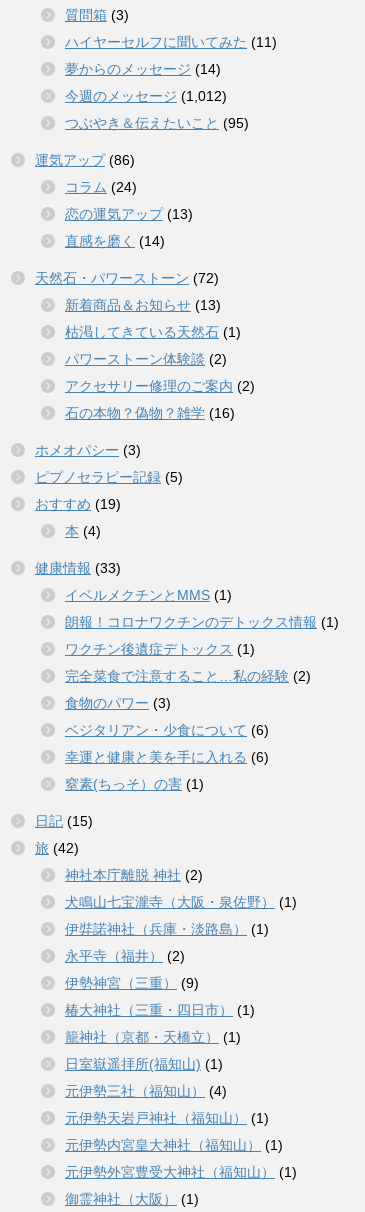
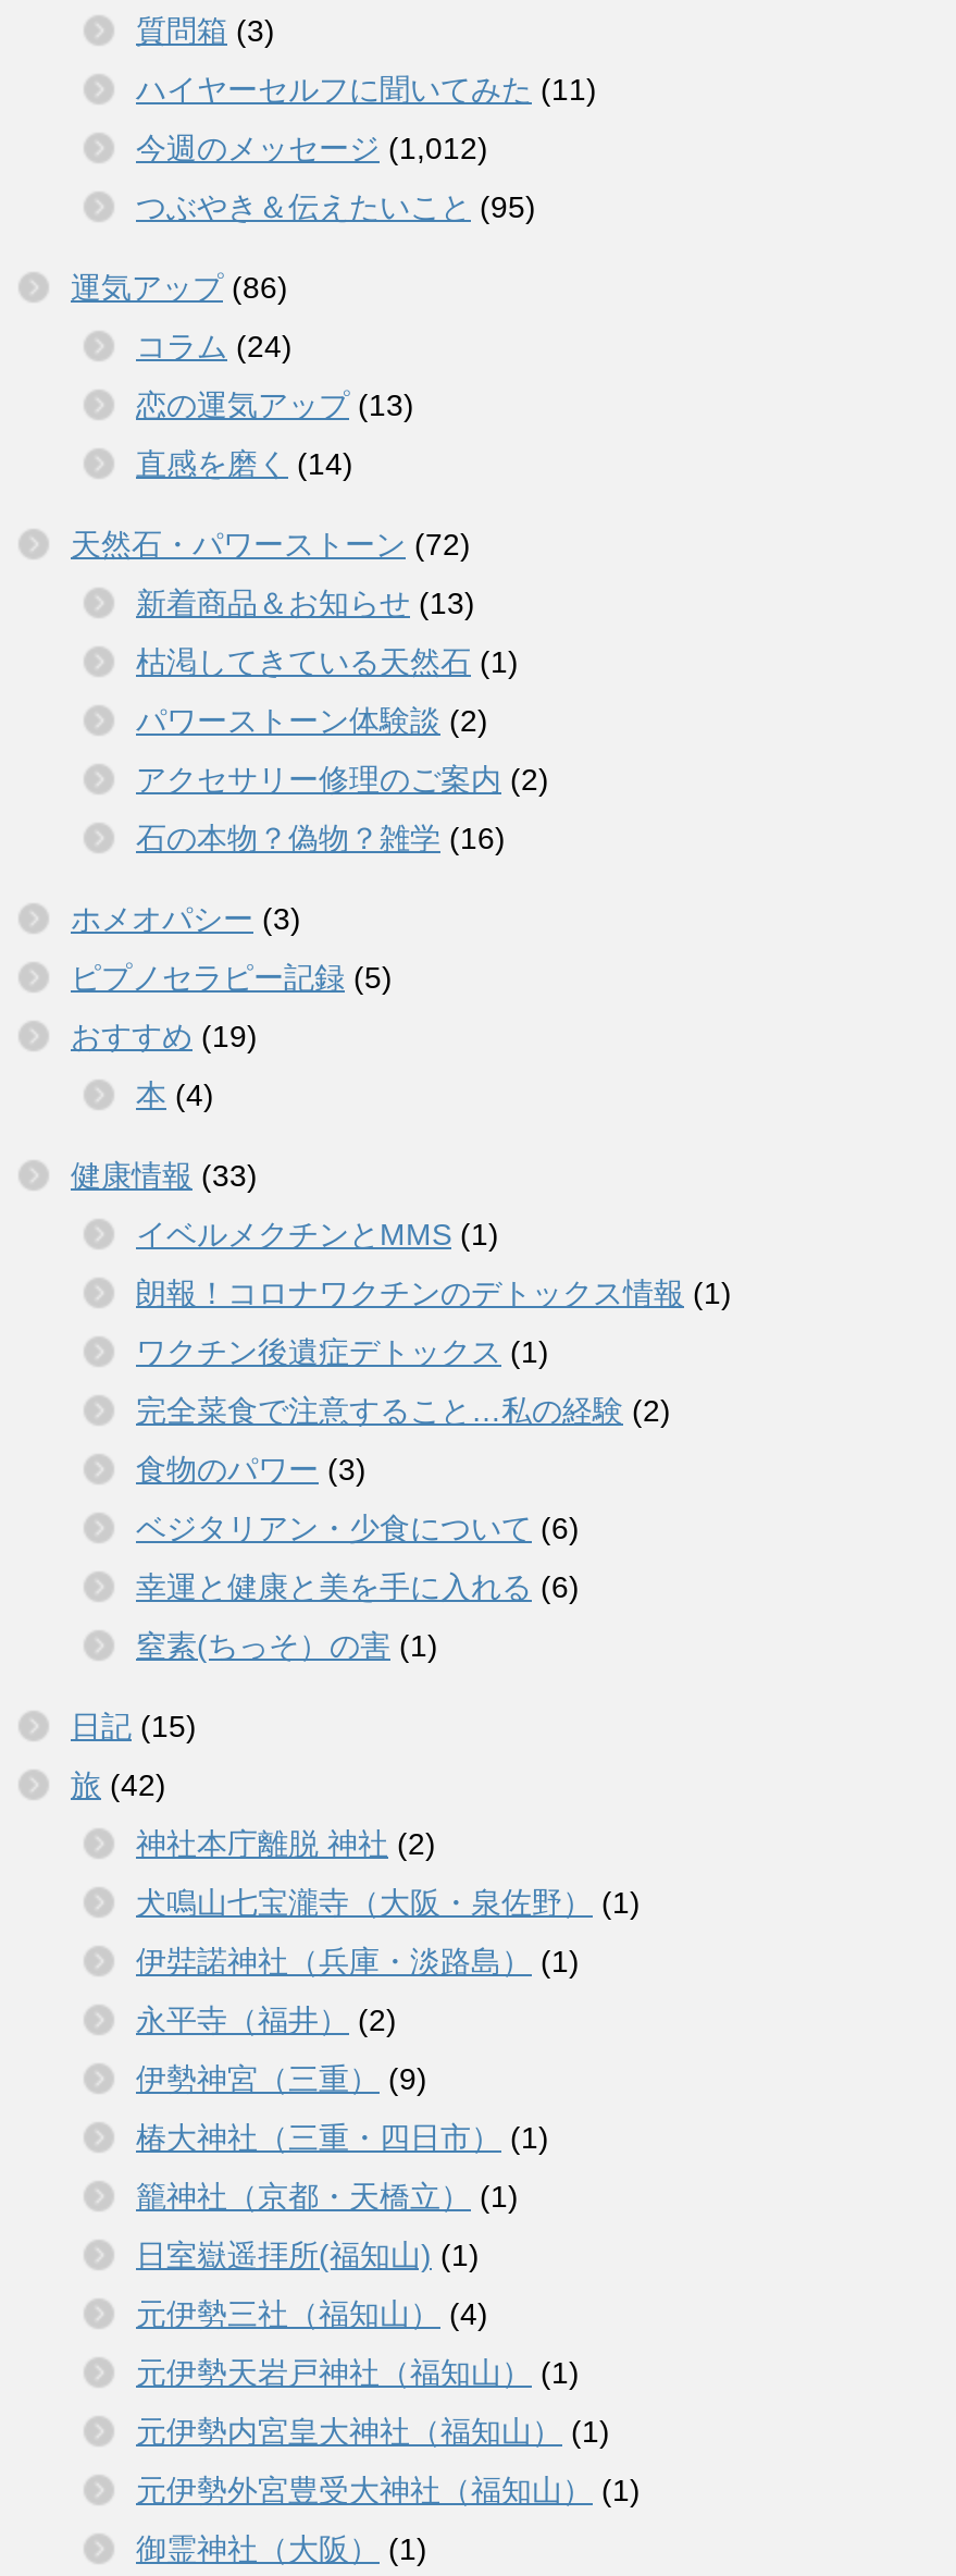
[65,61,221,77] 夢からのメッセージ(14) -> none

